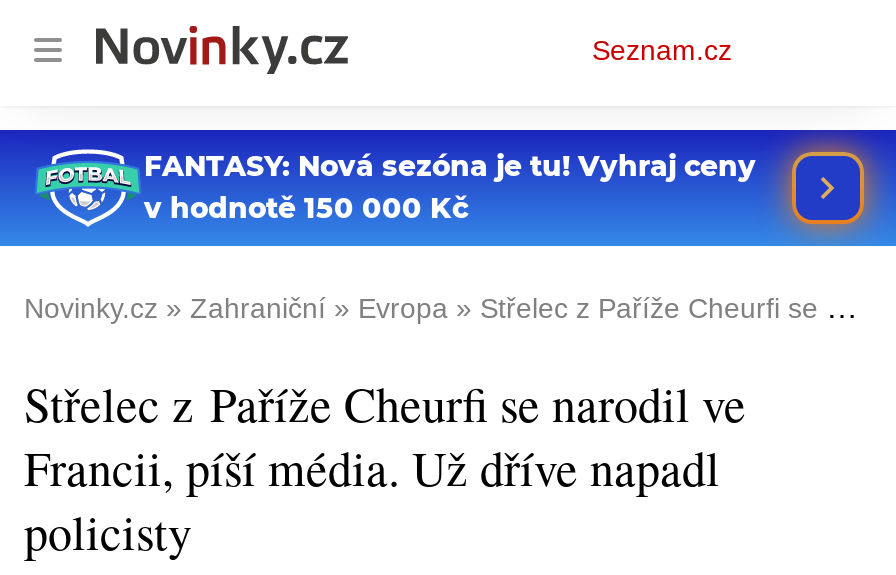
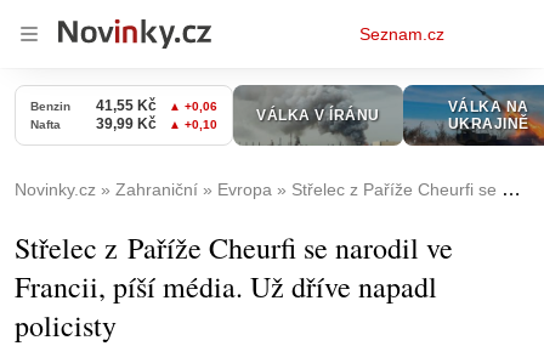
[6,128,890,248] [image] -> [4,83,540,152] [image]

